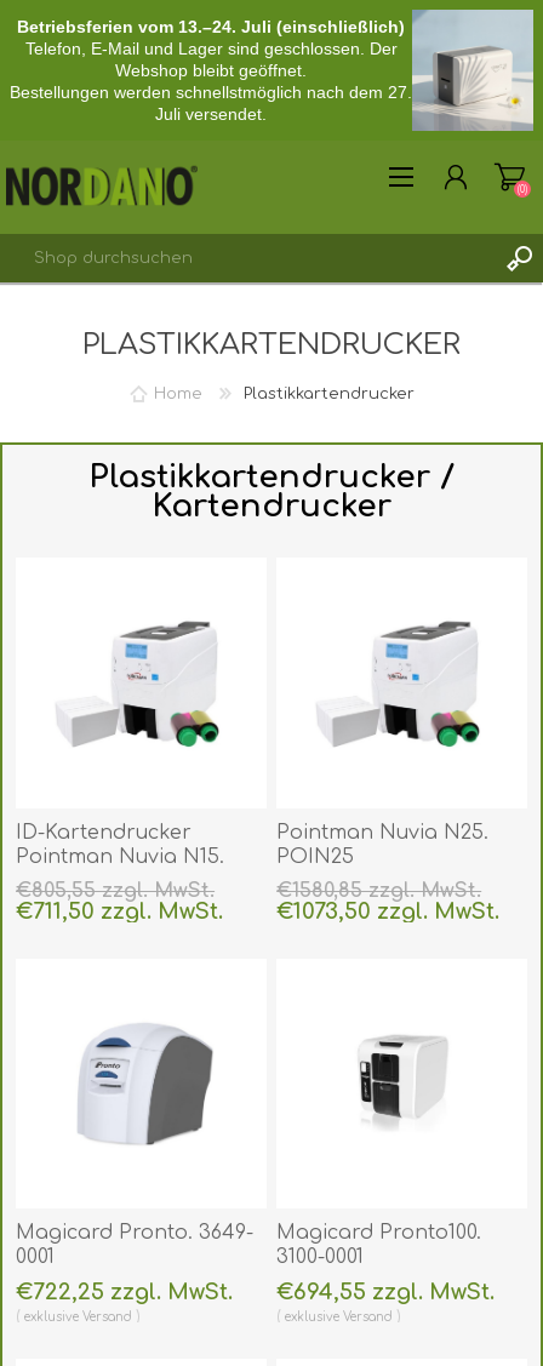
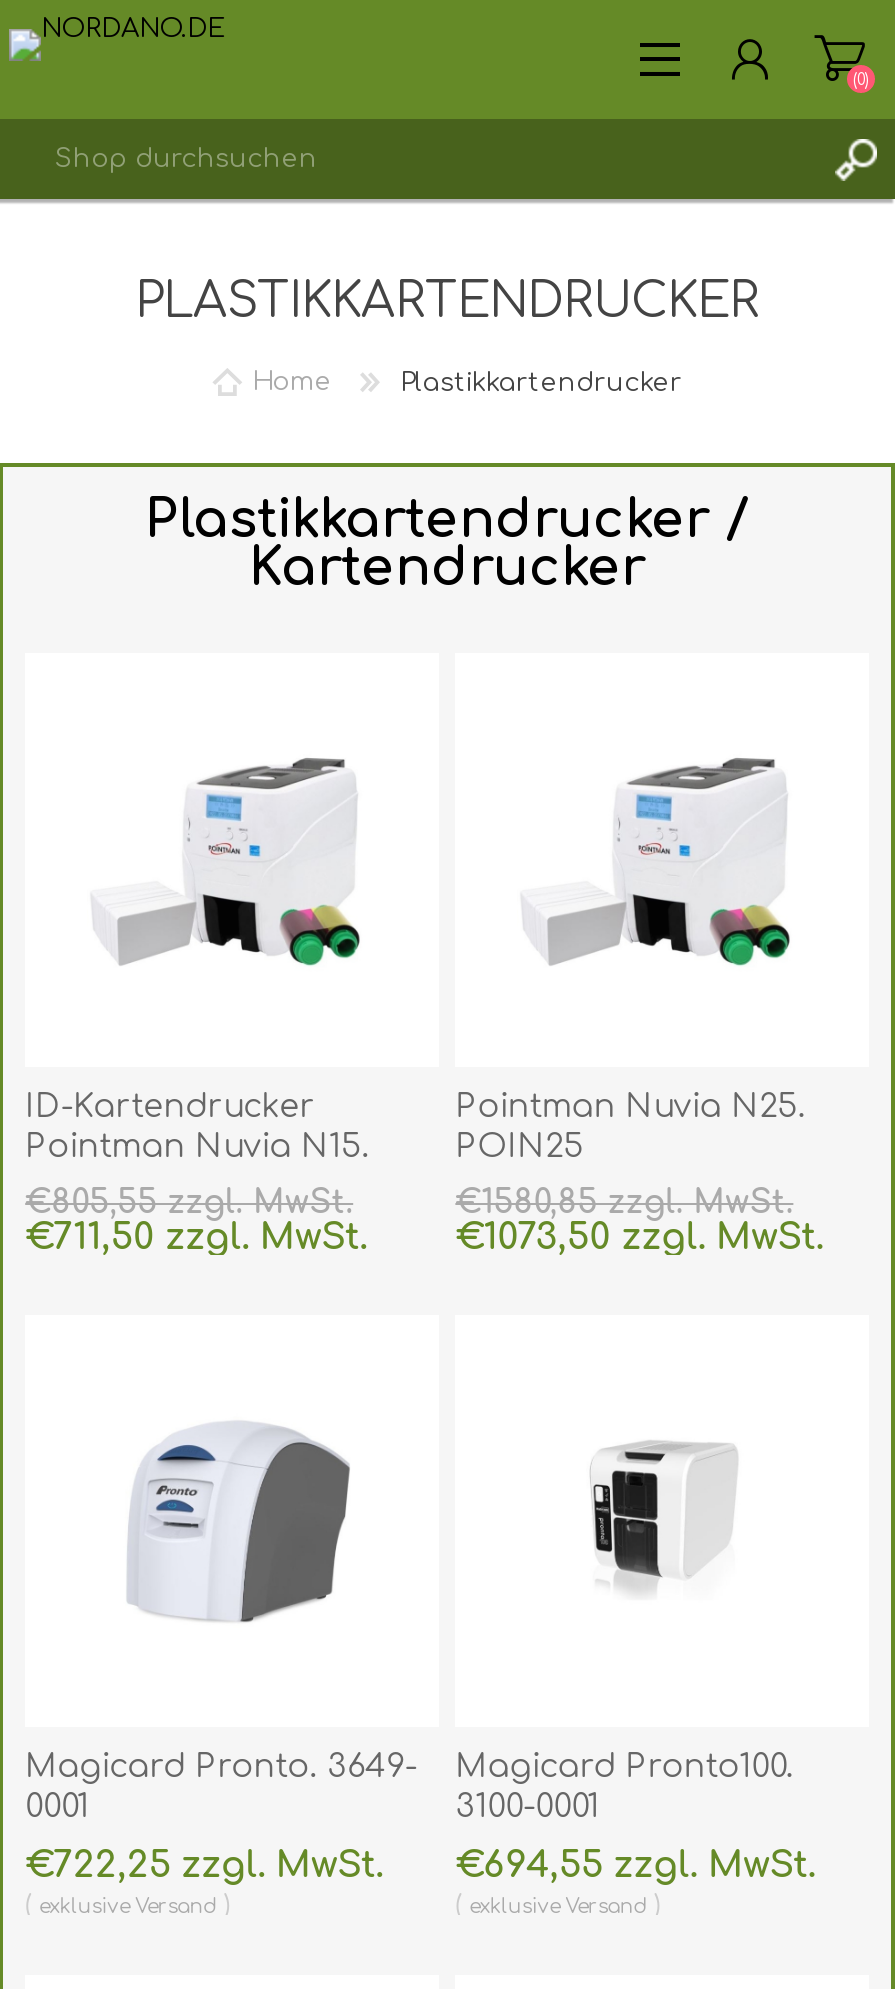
[10,8,535,132] [image] | Betriebsferien vom 13.–24. Juli (einschließlich) | Telefon, E-Mail und Lager sind geschlossen. Der | Webshop bleibt geöffnet. | Bestellungen werden schnellstmöglich nach dem 27. | Juli versendet. -> none
[5,152,198,206] [image] -> none

